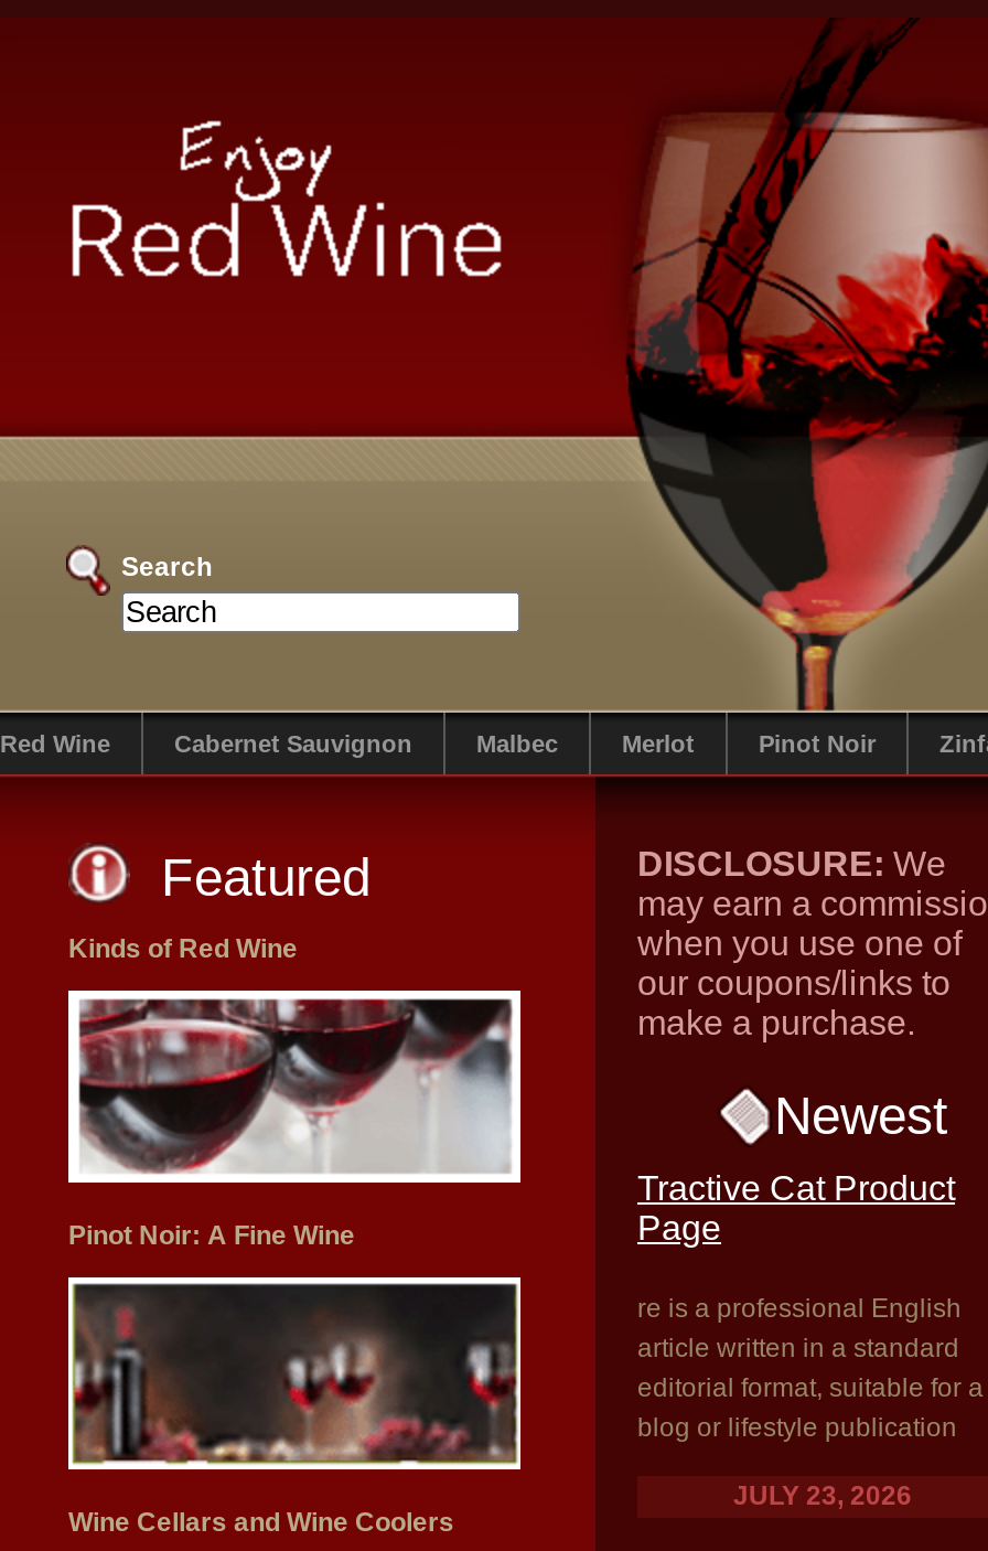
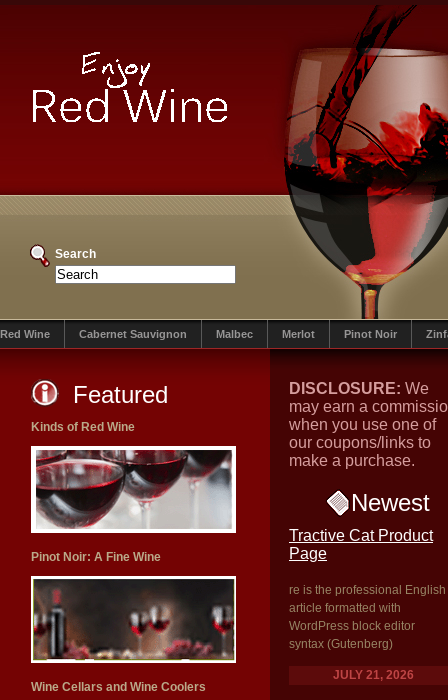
[637,1293,984,1443] re is a professional English | article written in a standard | editorial format, suitable for a | blog or lifestyle publication -> [289,583,446,651] re is the professional English | article formatted with | WordPress block editor | syntax (Gutenberg)
[733,1480,912,1511] JULY 23, 2026 -> [332,668,413,682] JULY 21, 2026

